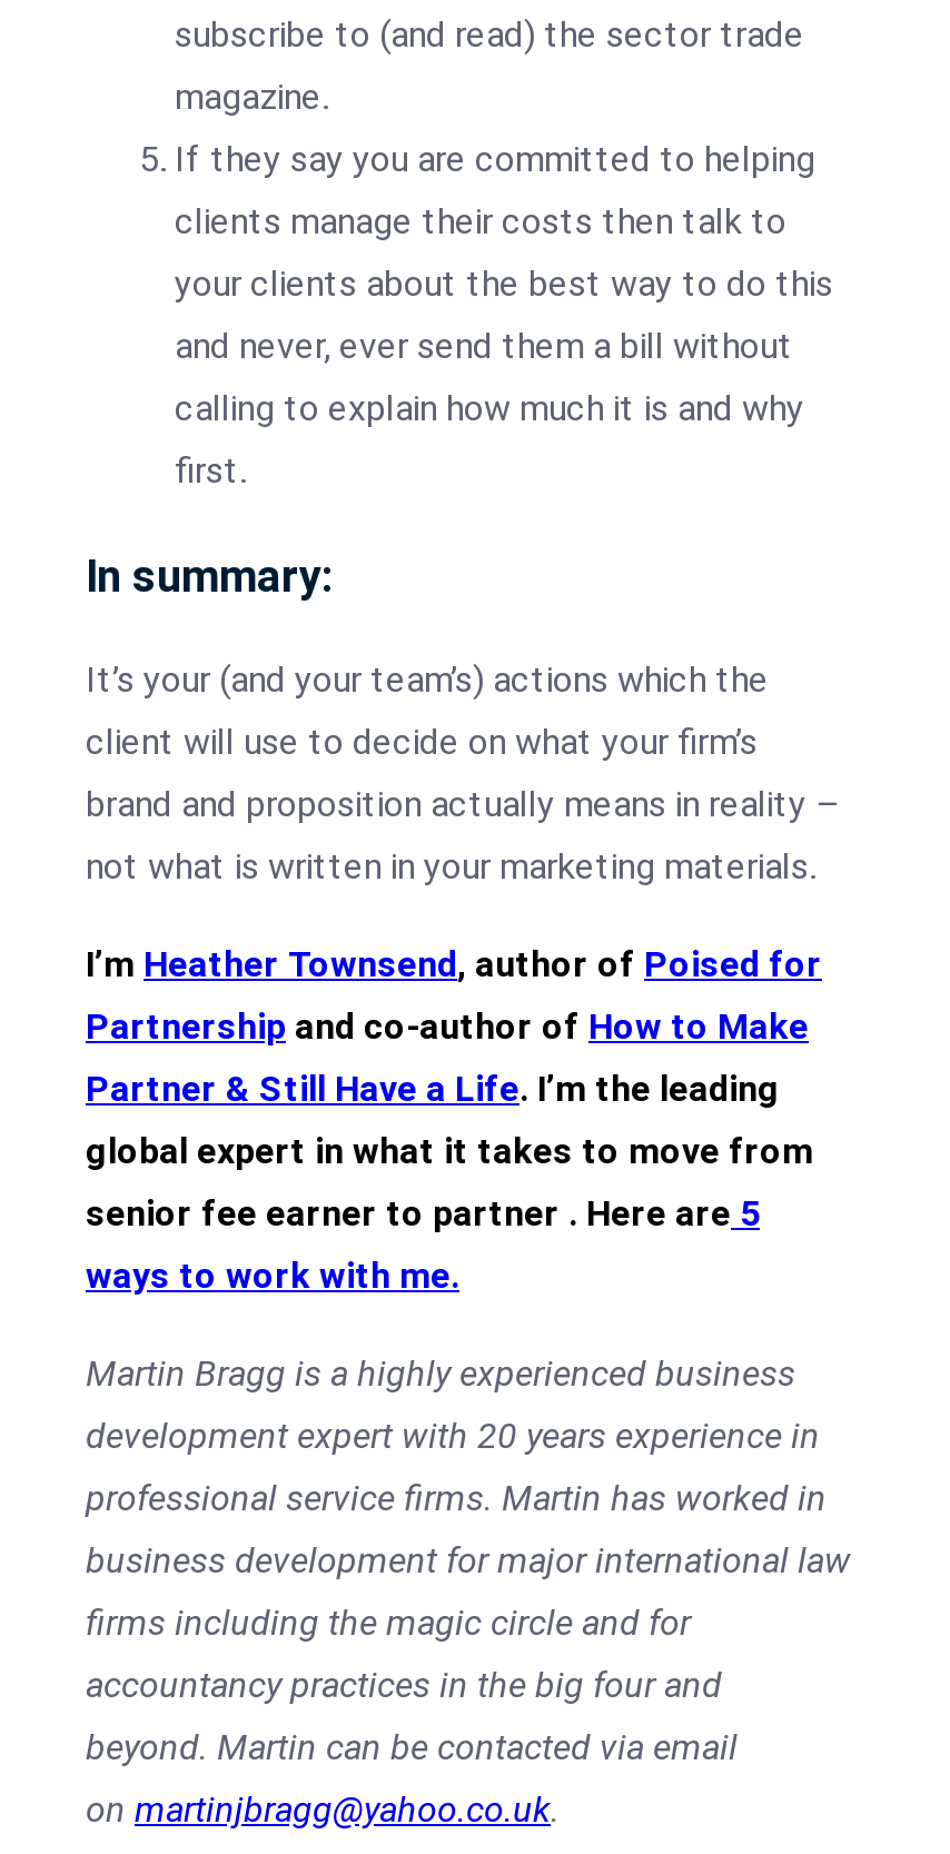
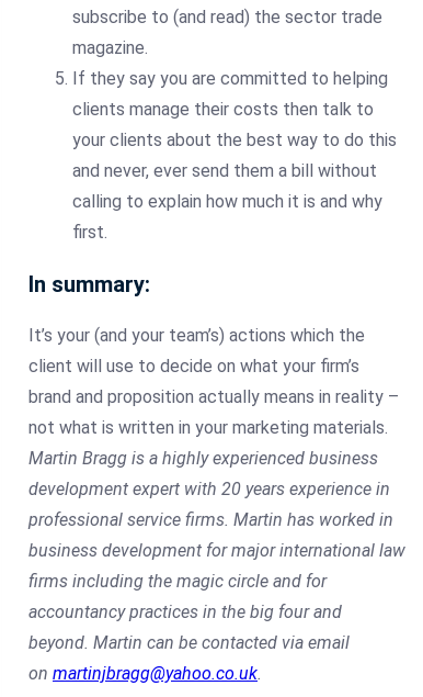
[86,943,822,1297] I’m Heather Townsend, author of Poised for | Partnership and co-author of How to Make | Partner & Still Have a Life. I’m the leading | global expert in what it takes to move from | senior fee earner to partner . Here are 5 | ways to work with me. -> none

